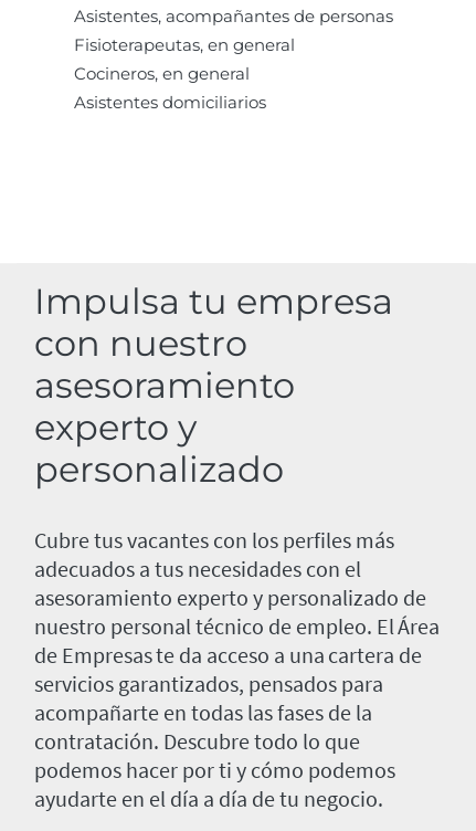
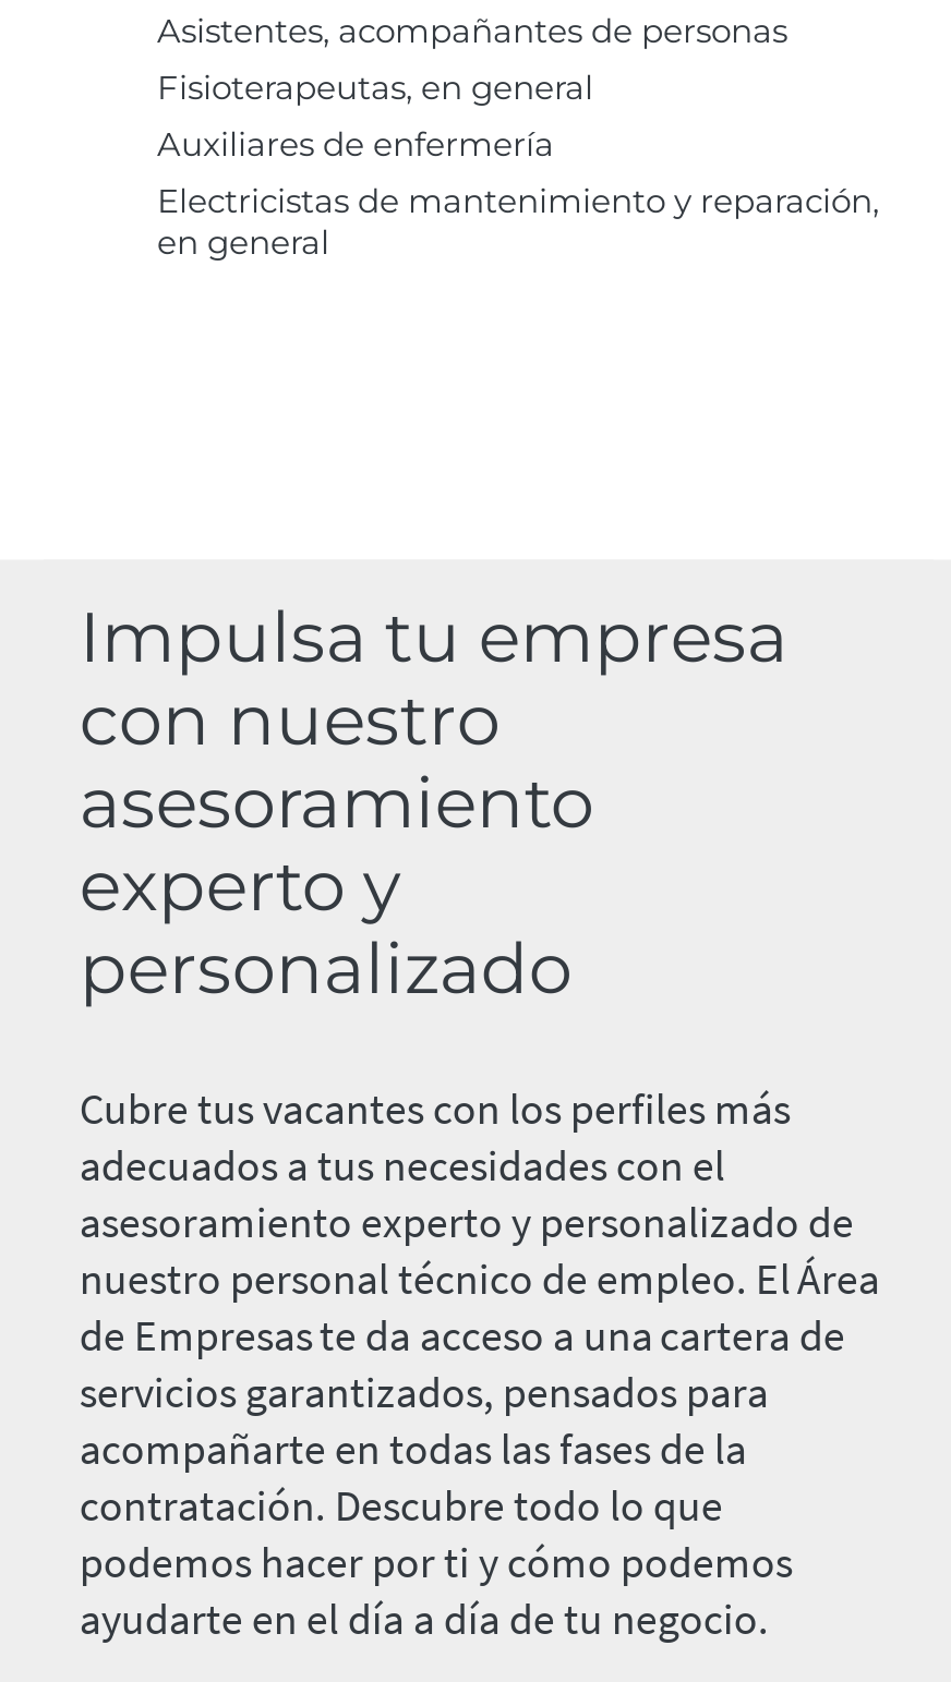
[74,63,266,113] Cocineros, en general | Asistentes domiciliarios -> [157,124,879,263] Auxiliares de enfermería | Electricistas de mantenimiento y reparación, | en general

